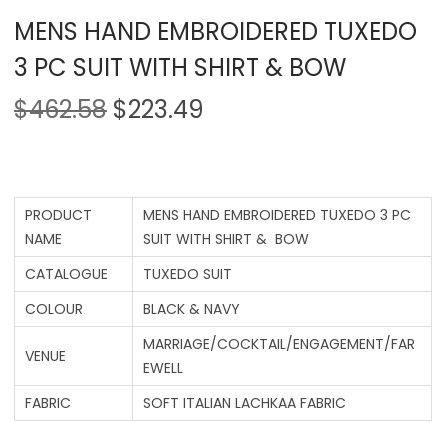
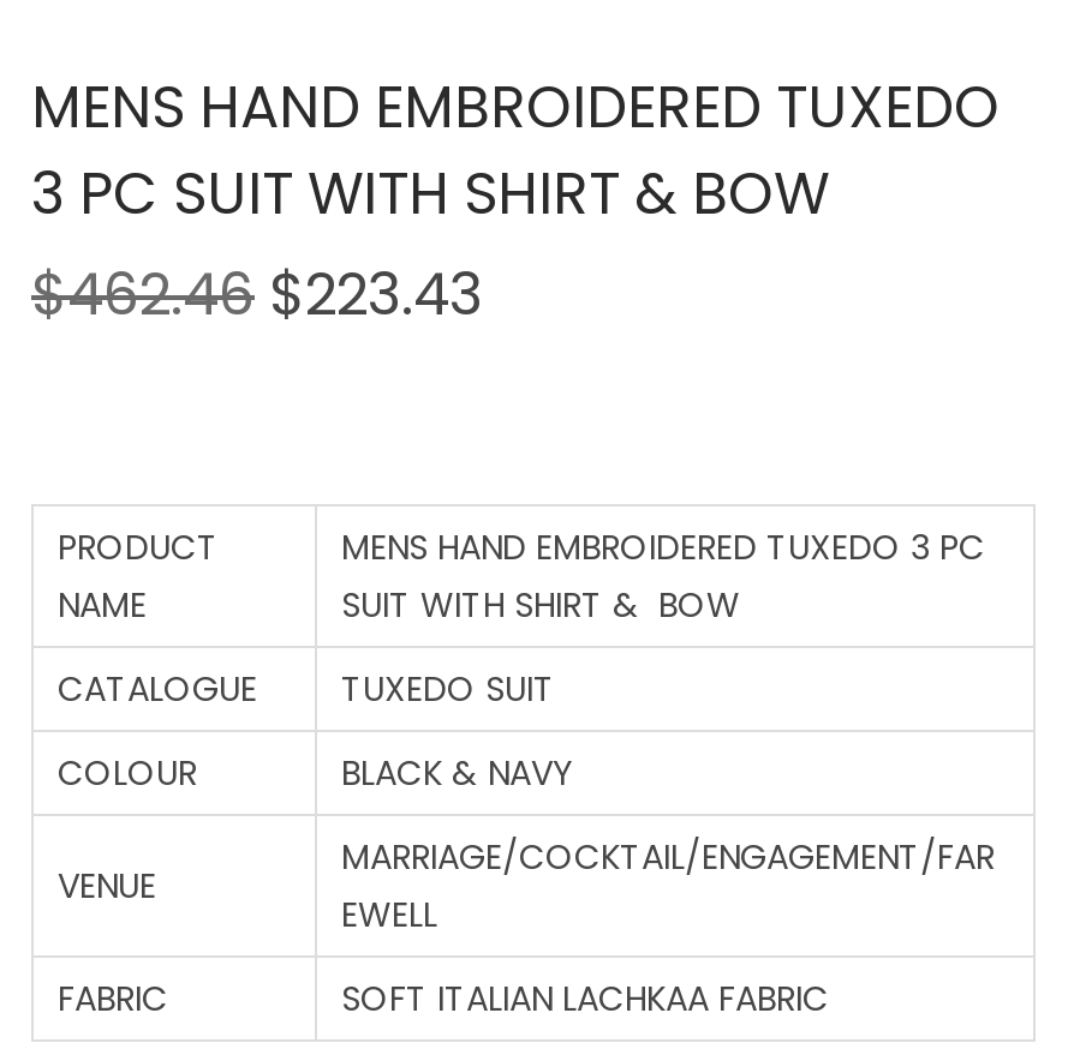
[14,93,204,126] $462.58 $223.49 -> [31,255,483,334] $462.46 $223.43

